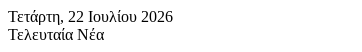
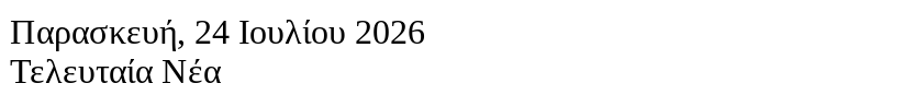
[8,8,173,25] Τετάρτη, 22 Ιουλίου 2026 -> [10,13,425,50] Παρασκευή, 24 Ιουλίου 2026

